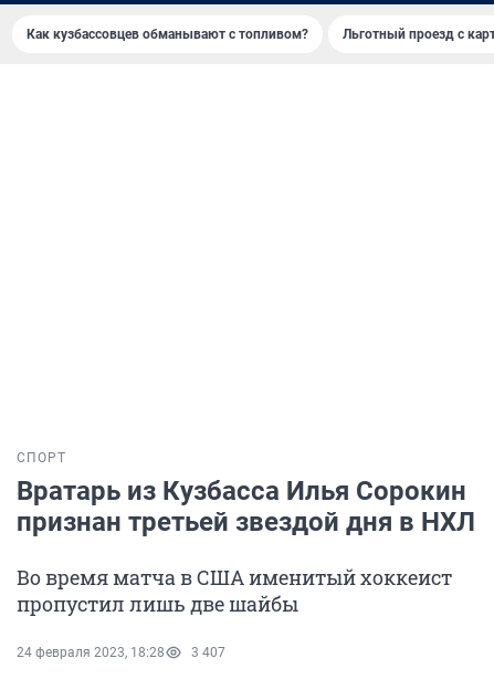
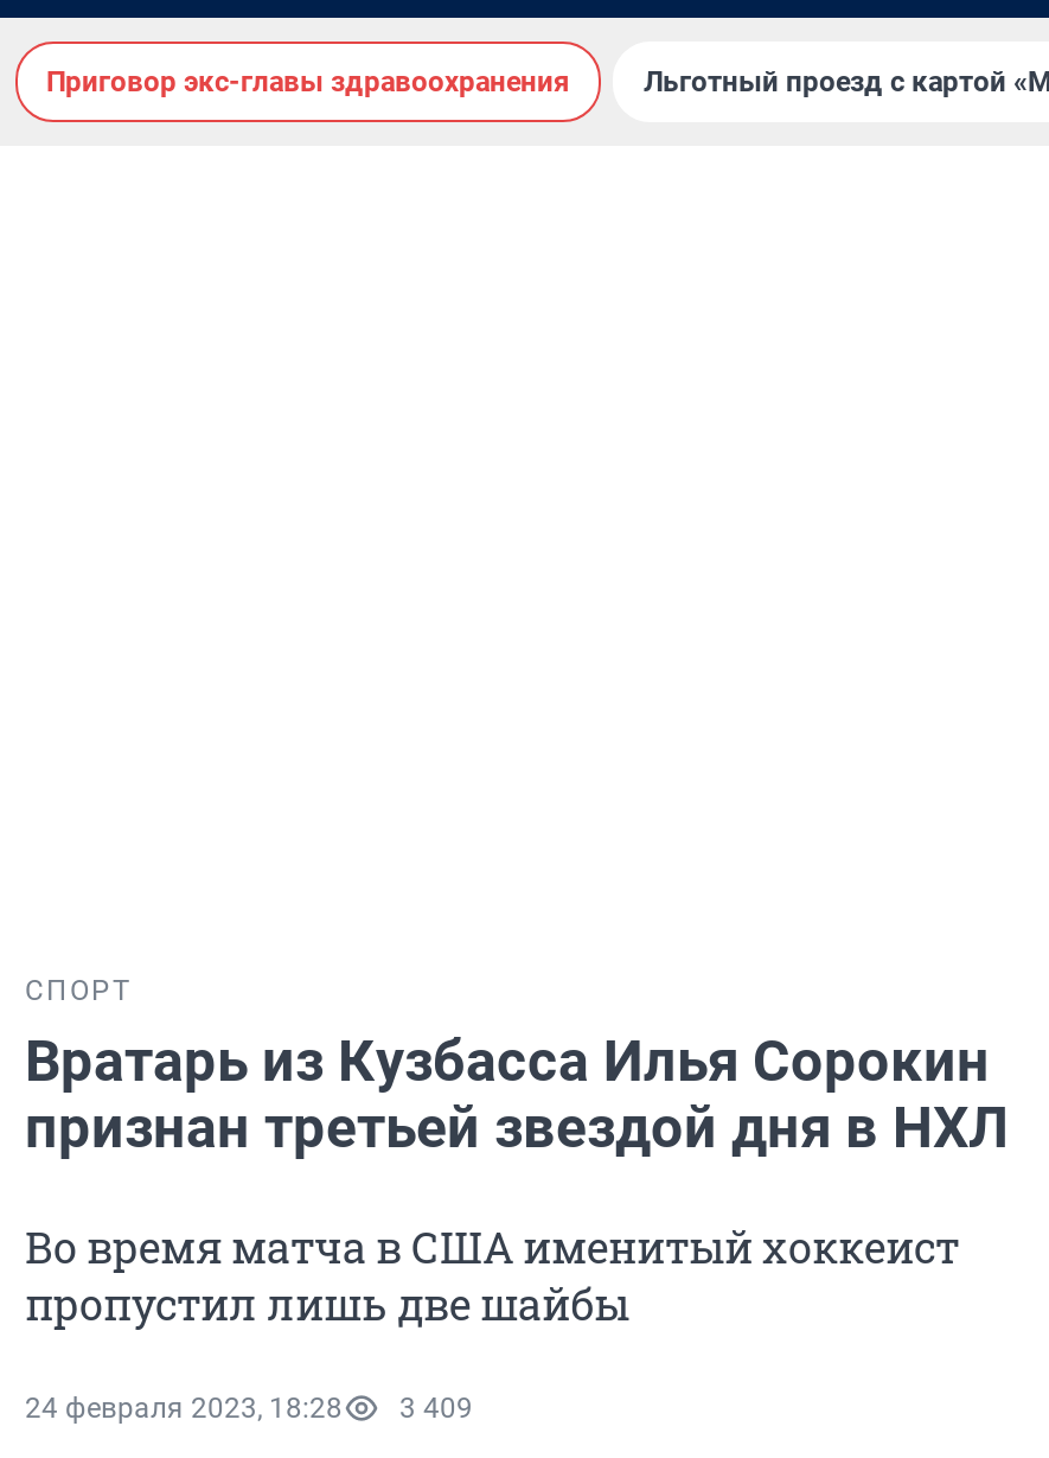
[27,27,308,42] Как кузбассовцев обманывают с топливом? -> [46,65,570,98] Приговор экс-главы здравоохранения
[17,645,225,660] 24 февраля 2023, 18:28 3 407 -> [25,1392,473,1425] 24 февраля 2023, 18:28 3 409

